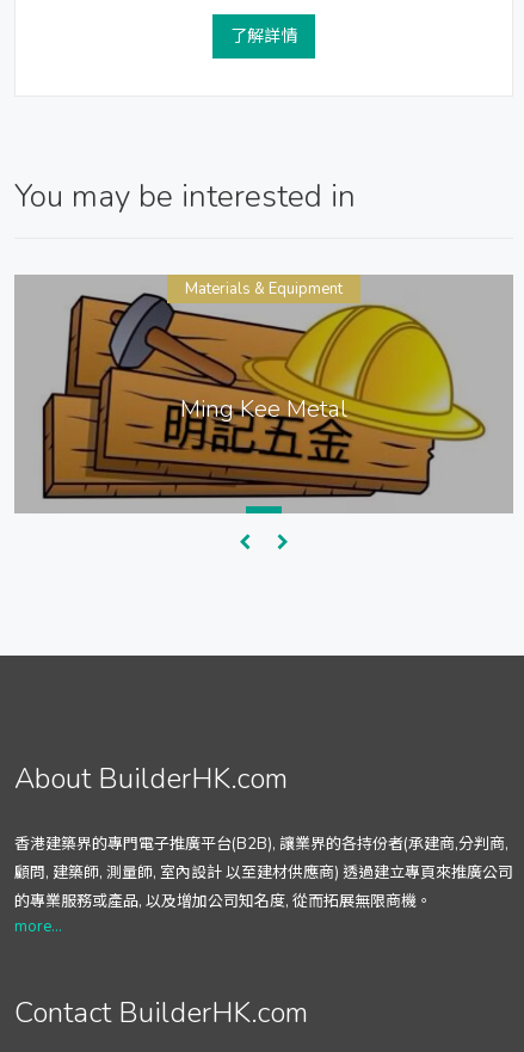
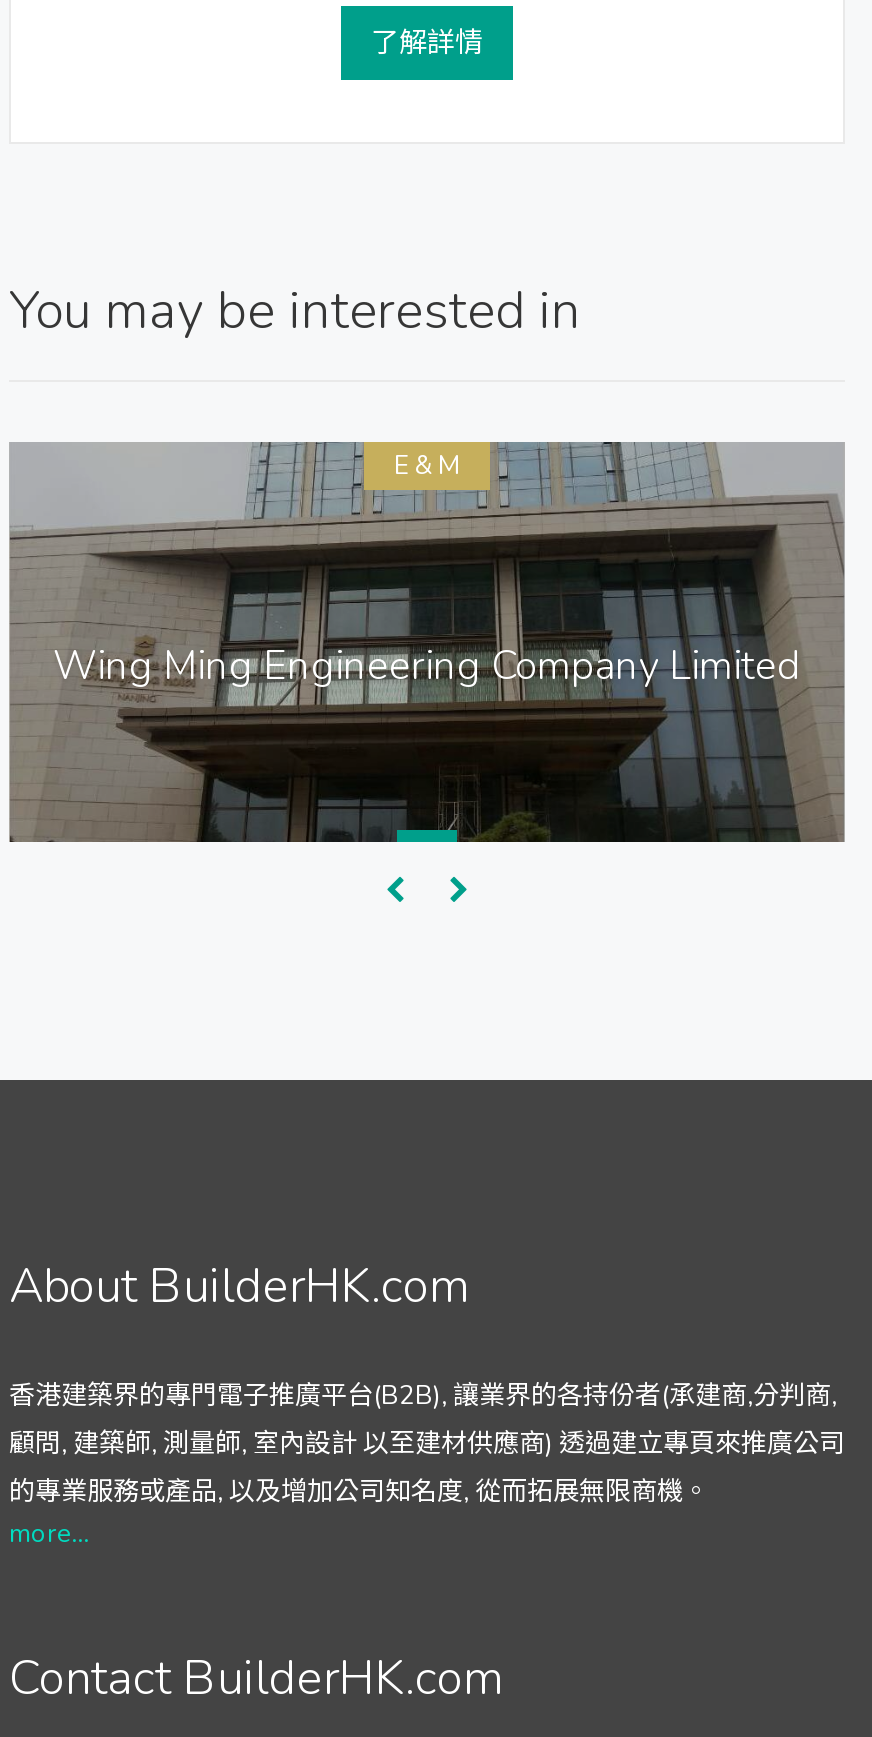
[17,275,511,513] [image] | Ming Kee Metal -> [9,442,843,842] [image] | Wing Ming Engineering Company Limited
[185,278,343,300] Materials & Equipment -> [394,448,460,484] E & M

